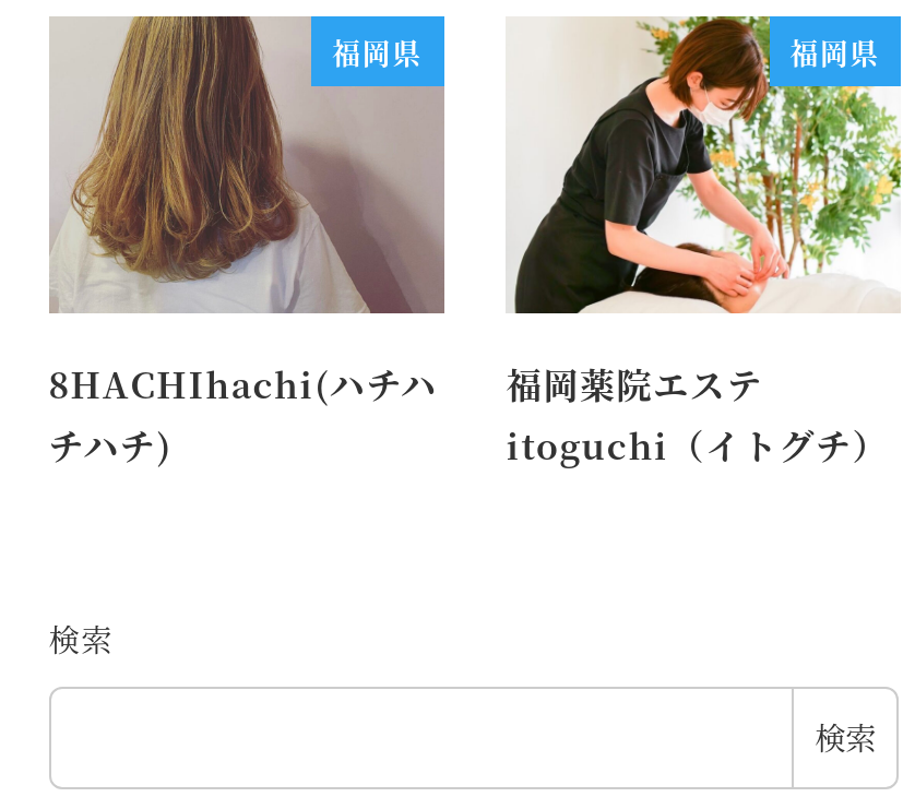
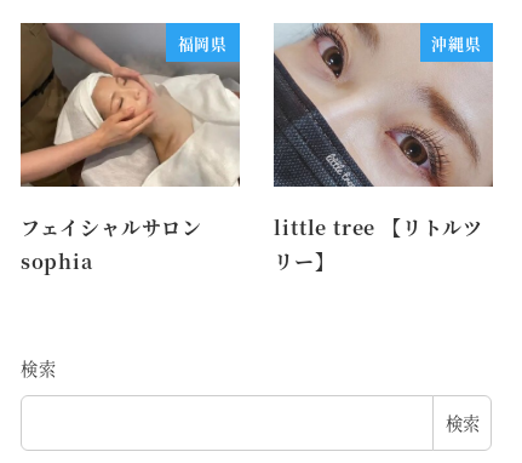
[49,16,444,470] [image] | 8HACHIhachi(ハチハ | チハチ) -> [19,22,240,275] [image] | フェイシャルサロン | sophia
[506,16,901,313] [image] | 福岡県 -> [273,23,494,188] [image] | 沖縄県
[506,358,889,470] 福岡薬院エステ | itoguchi（イトグチ） -> [274,213,483,275] little tree 【リトルツ | リー】

